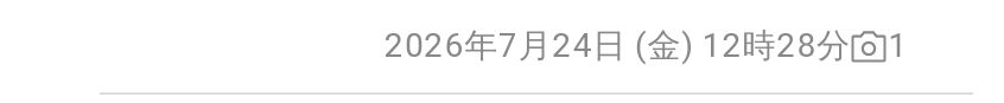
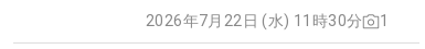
[385,27,851,65] 2026年7月24日 (金) 12時28分 -> [146,12,363,30] 2026年7月22日 (水) 11時30分

